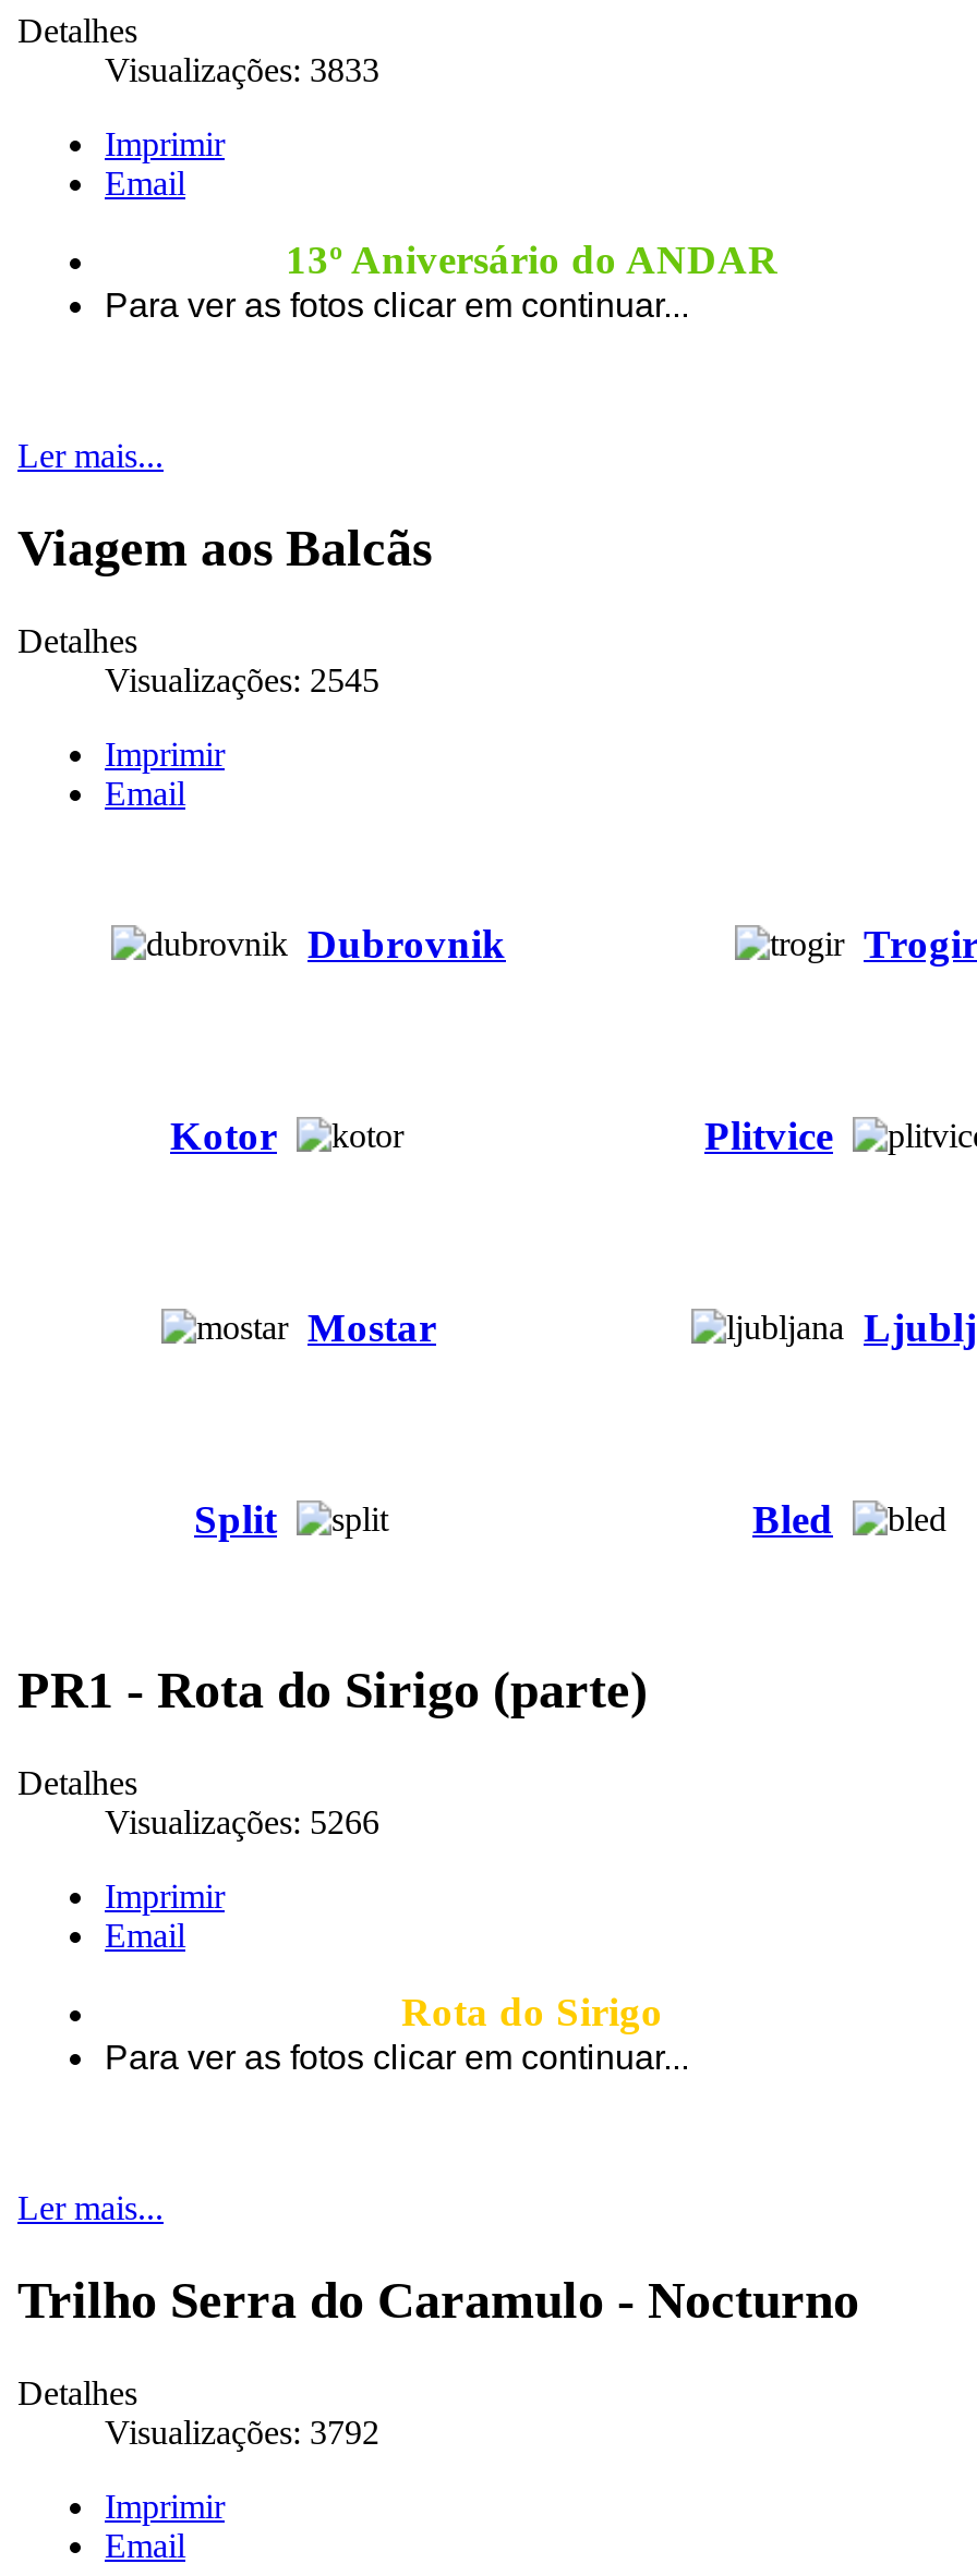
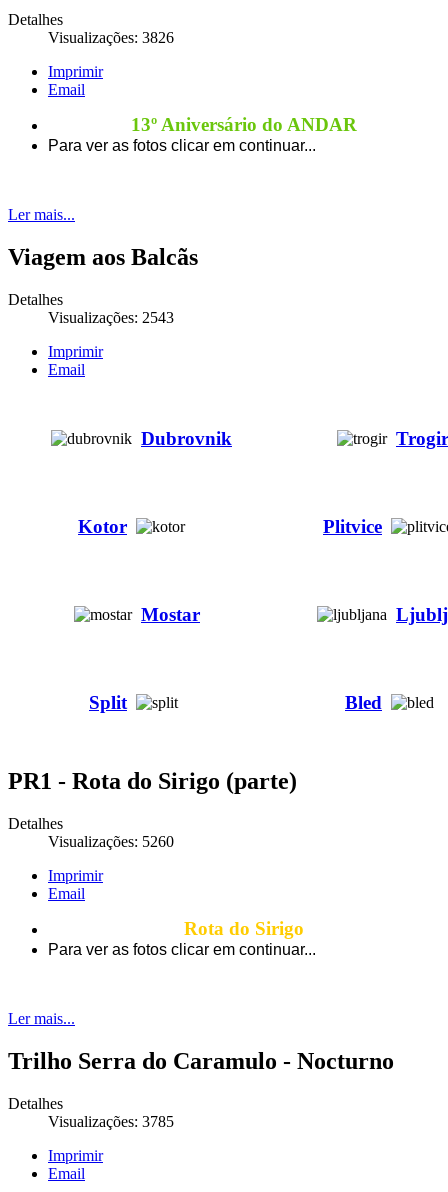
[105,52,379,89] Visualizações: 3833 -> [48,29,174,46] Visualizações: 3826
[105,662,379,699] Visualizações: 2545 -> [48,309,174,326] Visualizações: 2543
[105,1803,379,1840] Visualizações: 5266 -> [48,833,174,850] Visualizações: 5260
[105,2413,379,2450] Visualizações: 3792 -> [48,1113,174,1130] Visualizações: 3785

